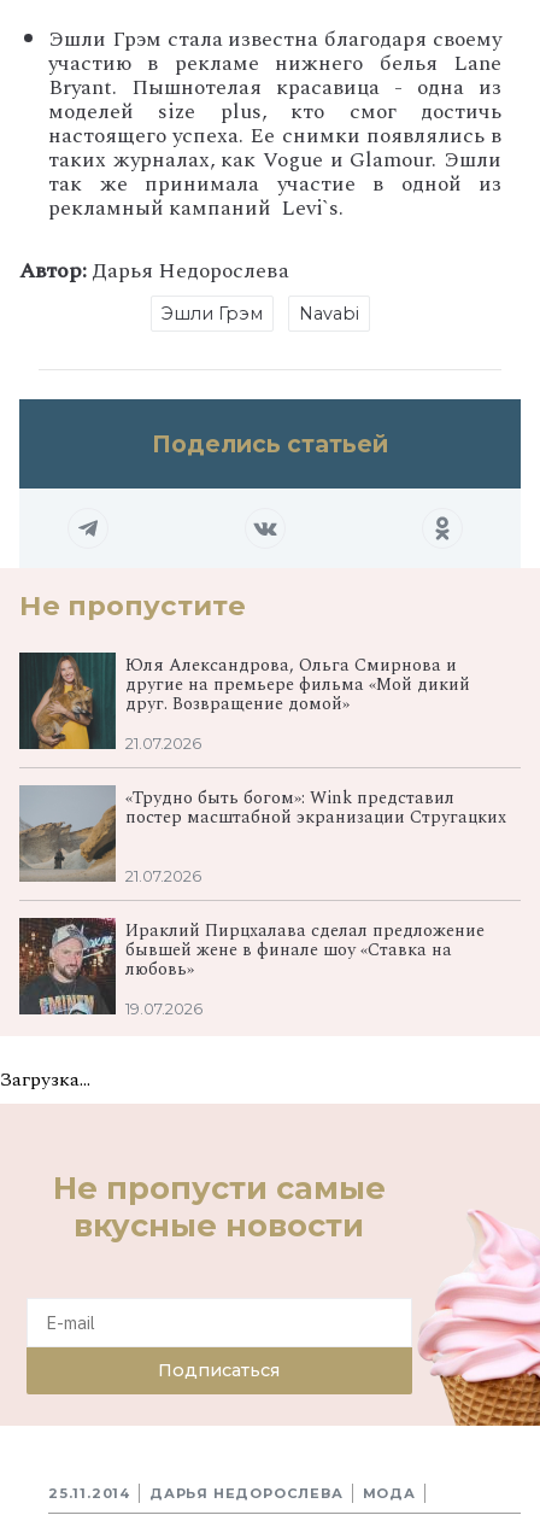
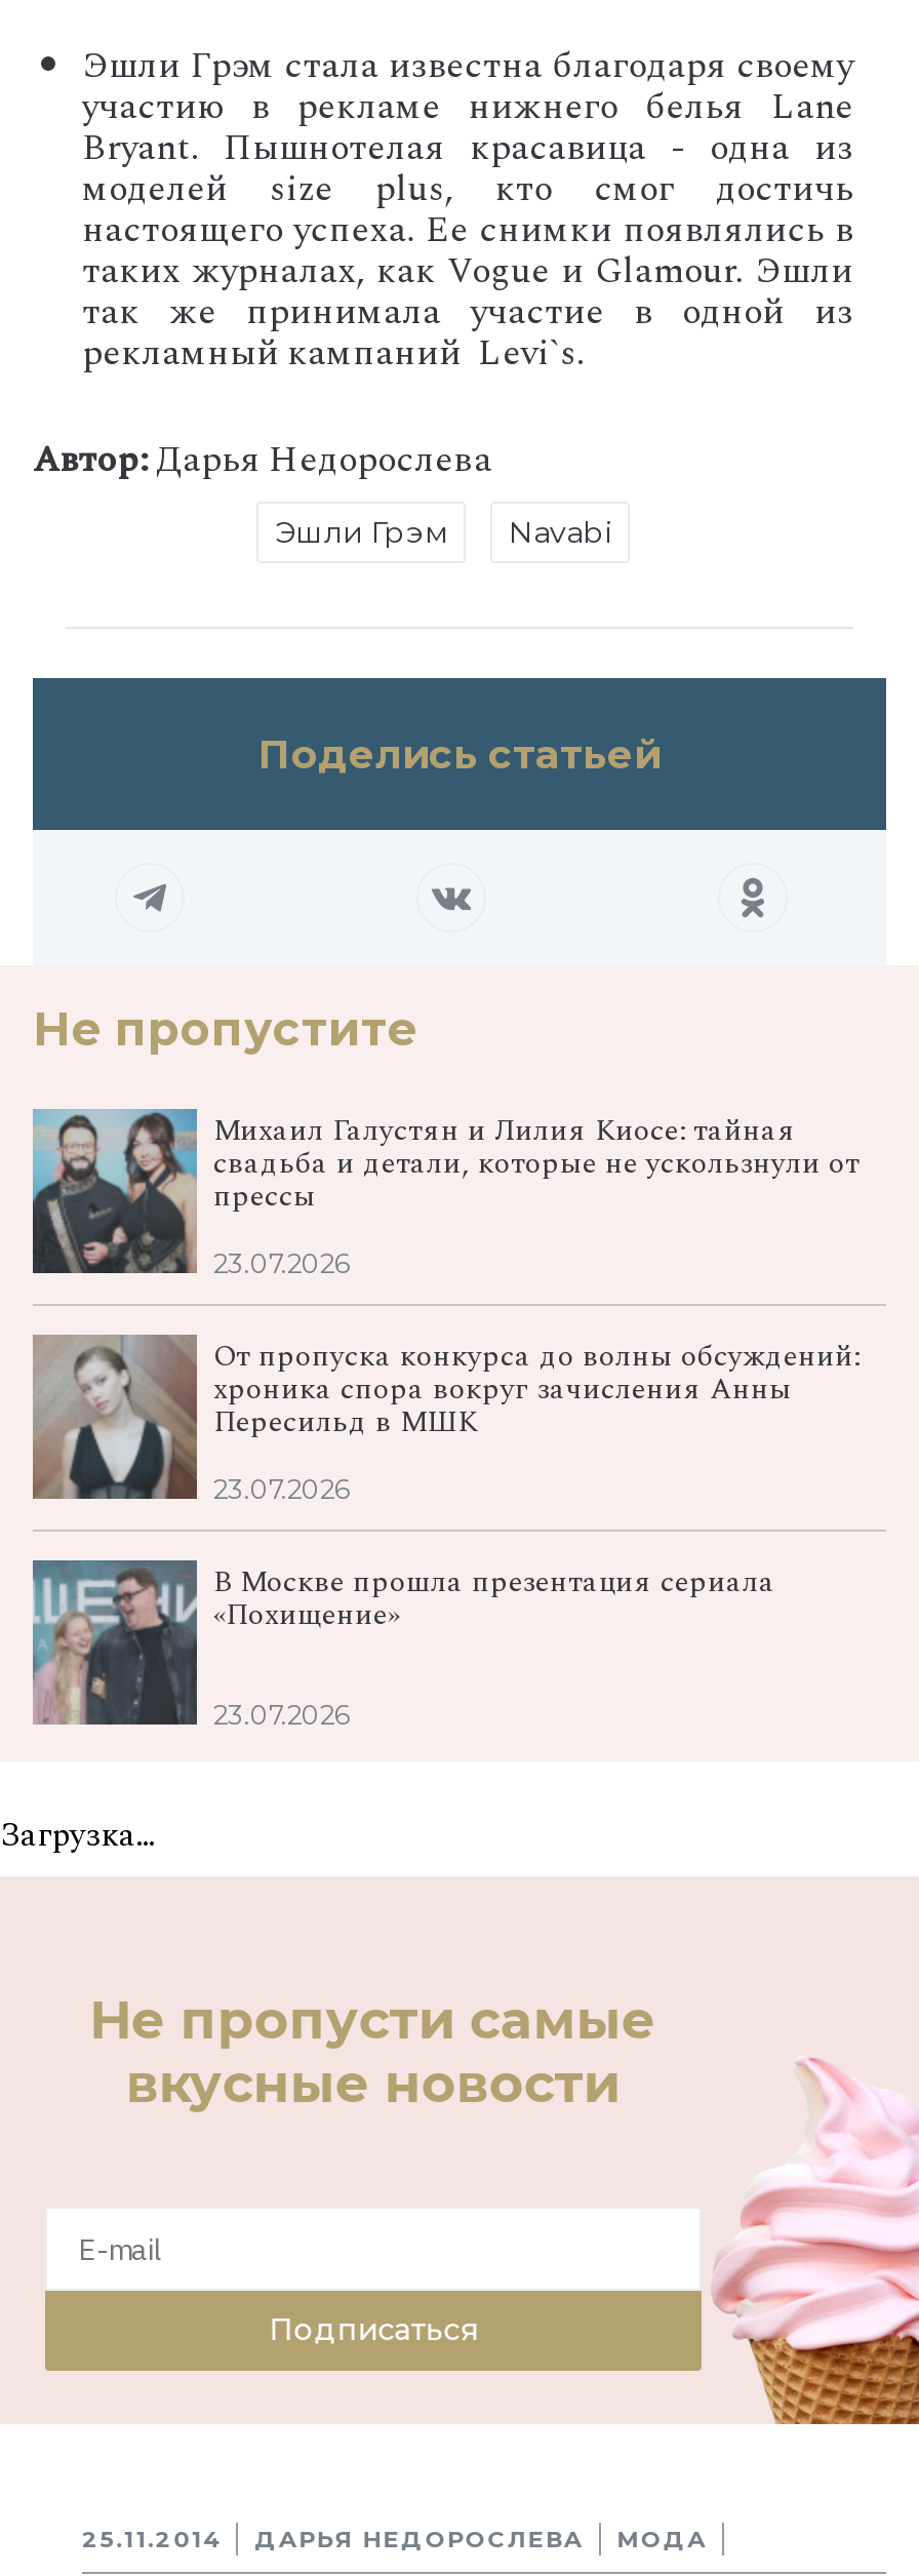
[18,651,470,750] [image] | Юля Александрова, Ольга Смирнова и | другие на премьере фильма «Мой дикий | друг. Возвращение домой» -> [31,1107,860,1275] [image] | Михаил Галустян и Лилия Киосе: тайная | свадьба и детали, которые не ускользнули от | прессы
[125,734,201,753] 21.07.2026 -> [213,1248,351,1279] 23.07.2026
[19,785,506,883] [image] | «Трудно быть богом»: Wink представил | постер масштабной экранизации Стругацких -> [33,1334,860,1501] [image] | От пропуска конкурса до волны обсуждений: | хроника спора вокруг зачисления Анны | Пересильд в МШК
[125,867,201,885] 21.07.2026 -> [213,1474,351,1505] 23.07.2026
[18,917,485,1016] [image] | Ираклий Пирцхалава сделал предложение | бывшей жене в финале шоу «Ставка на | любовь» -> [31,1558,775,1725] [image] | В Москве прошла презентация сериала | «Похищение»
[125,1000,202,1018] 19.07.2026 -> [213,1700,351,1730] 23.07.2026

